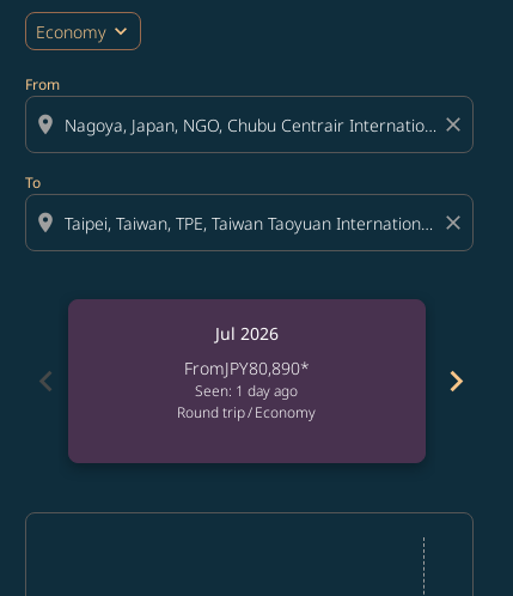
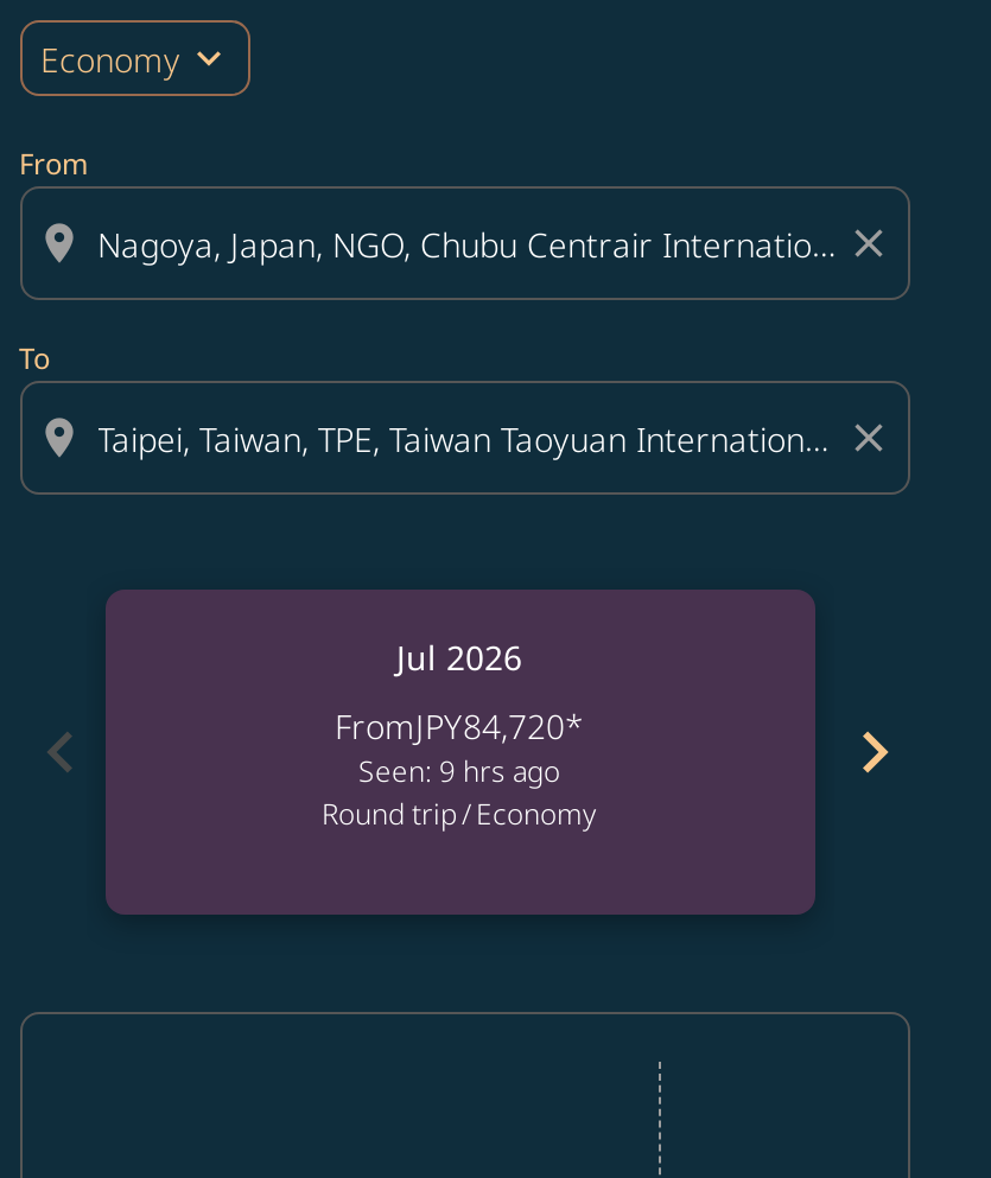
[184,357,309,379] FromJPY80,890* -> [335,703,584,749] FromJPY84,720*
[195,381,298,401] Seen: 1 day ago -> [358,751,560,791] Seen: 9 hrs ago

